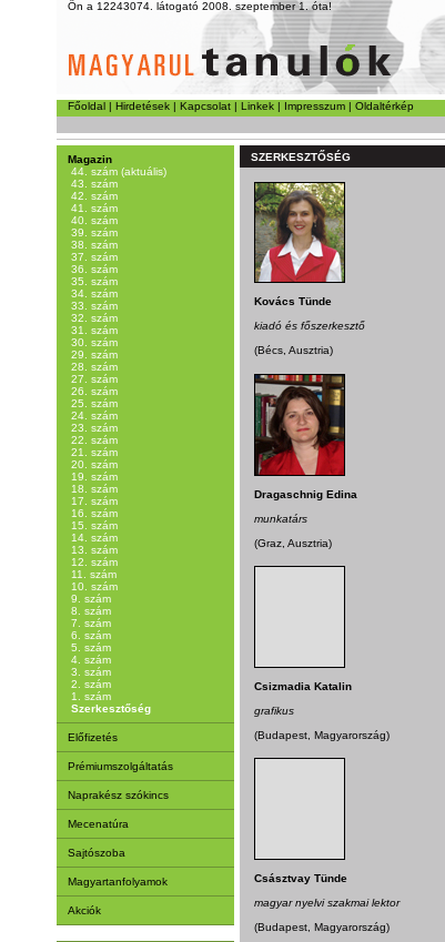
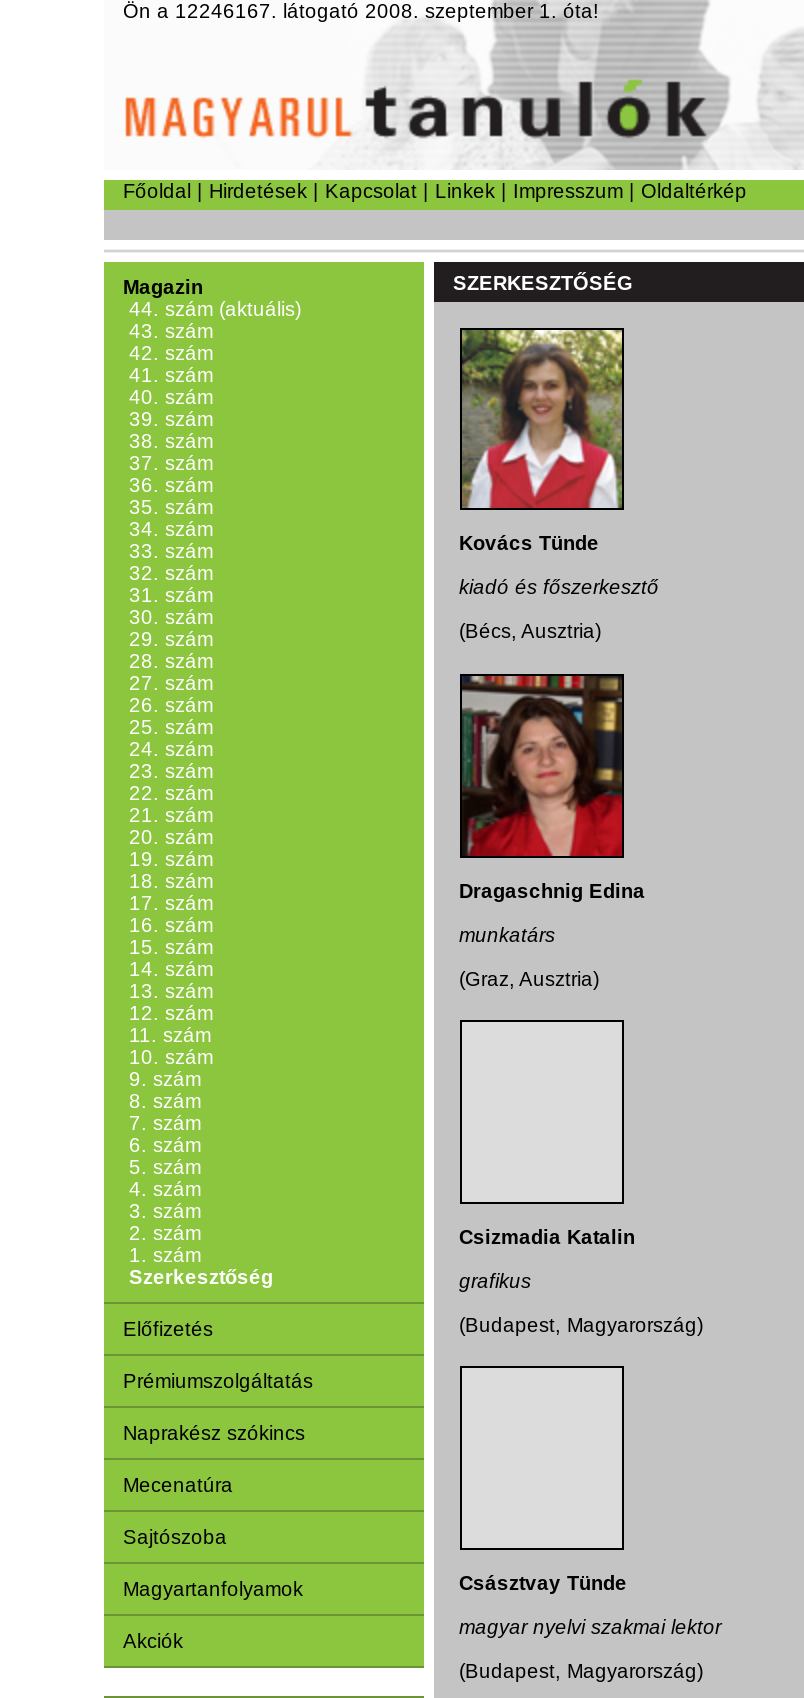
[67,0,331,12] Ön a 12243074. látogató 2008. szeptember 1. óta! -> [123,0,599,22] Ön a 12246167. látogató 2008. szeptember 1. óta!

